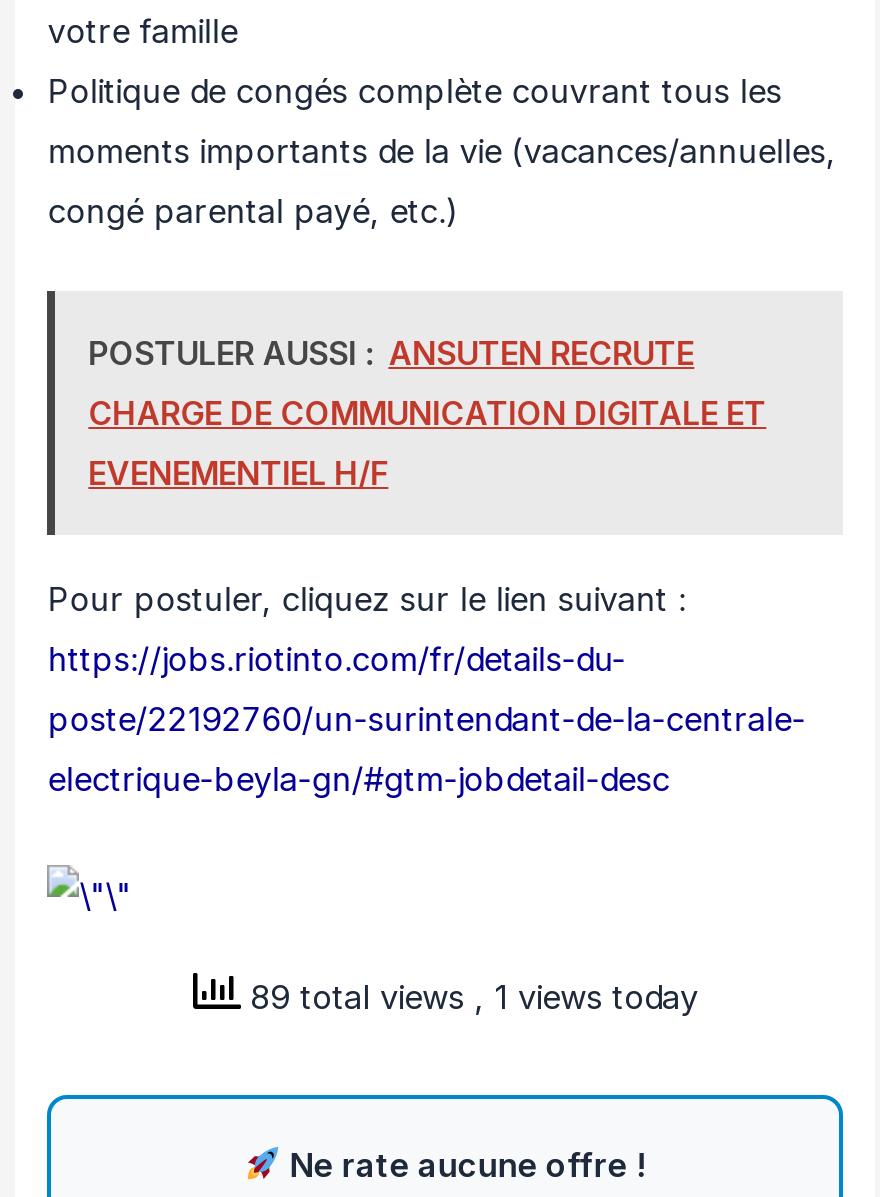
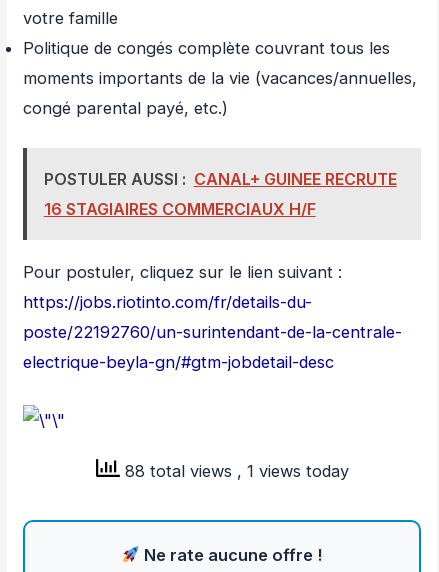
[88,333,766,493] POSTULER AUSSI : ANSUTEN RECRUTE | CHARGE DE COMMUNICATION DIGITALE ET | EVENEMENTIEL H/F -> [44,169,397,219] POSTULER AUSSI : CANAL+ GUINEE RECRUTE | 16 STAGIAIRES COMMERCIAUX H/F
[240,977,698,1017] 89 total views, 1 views today -> [119,461,348,481] 88 total views, 1 views today

